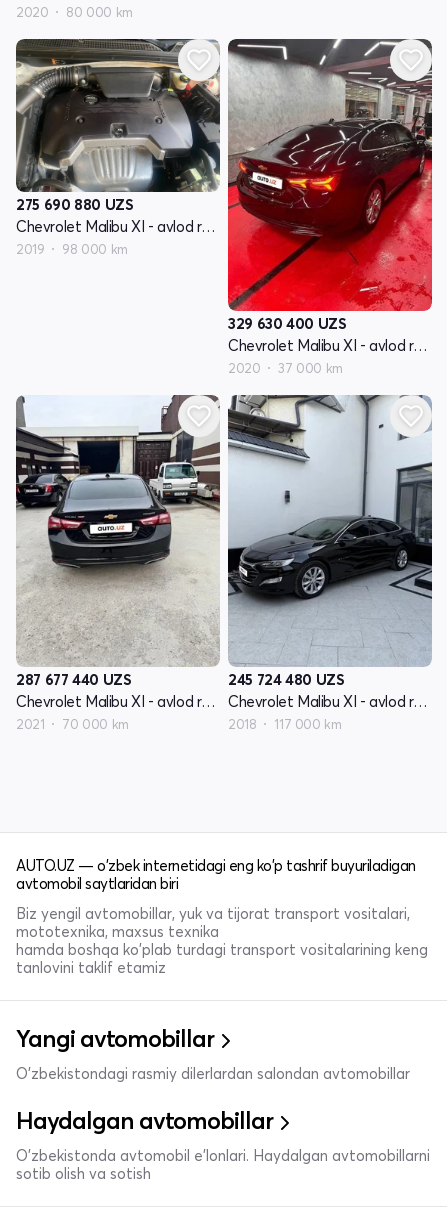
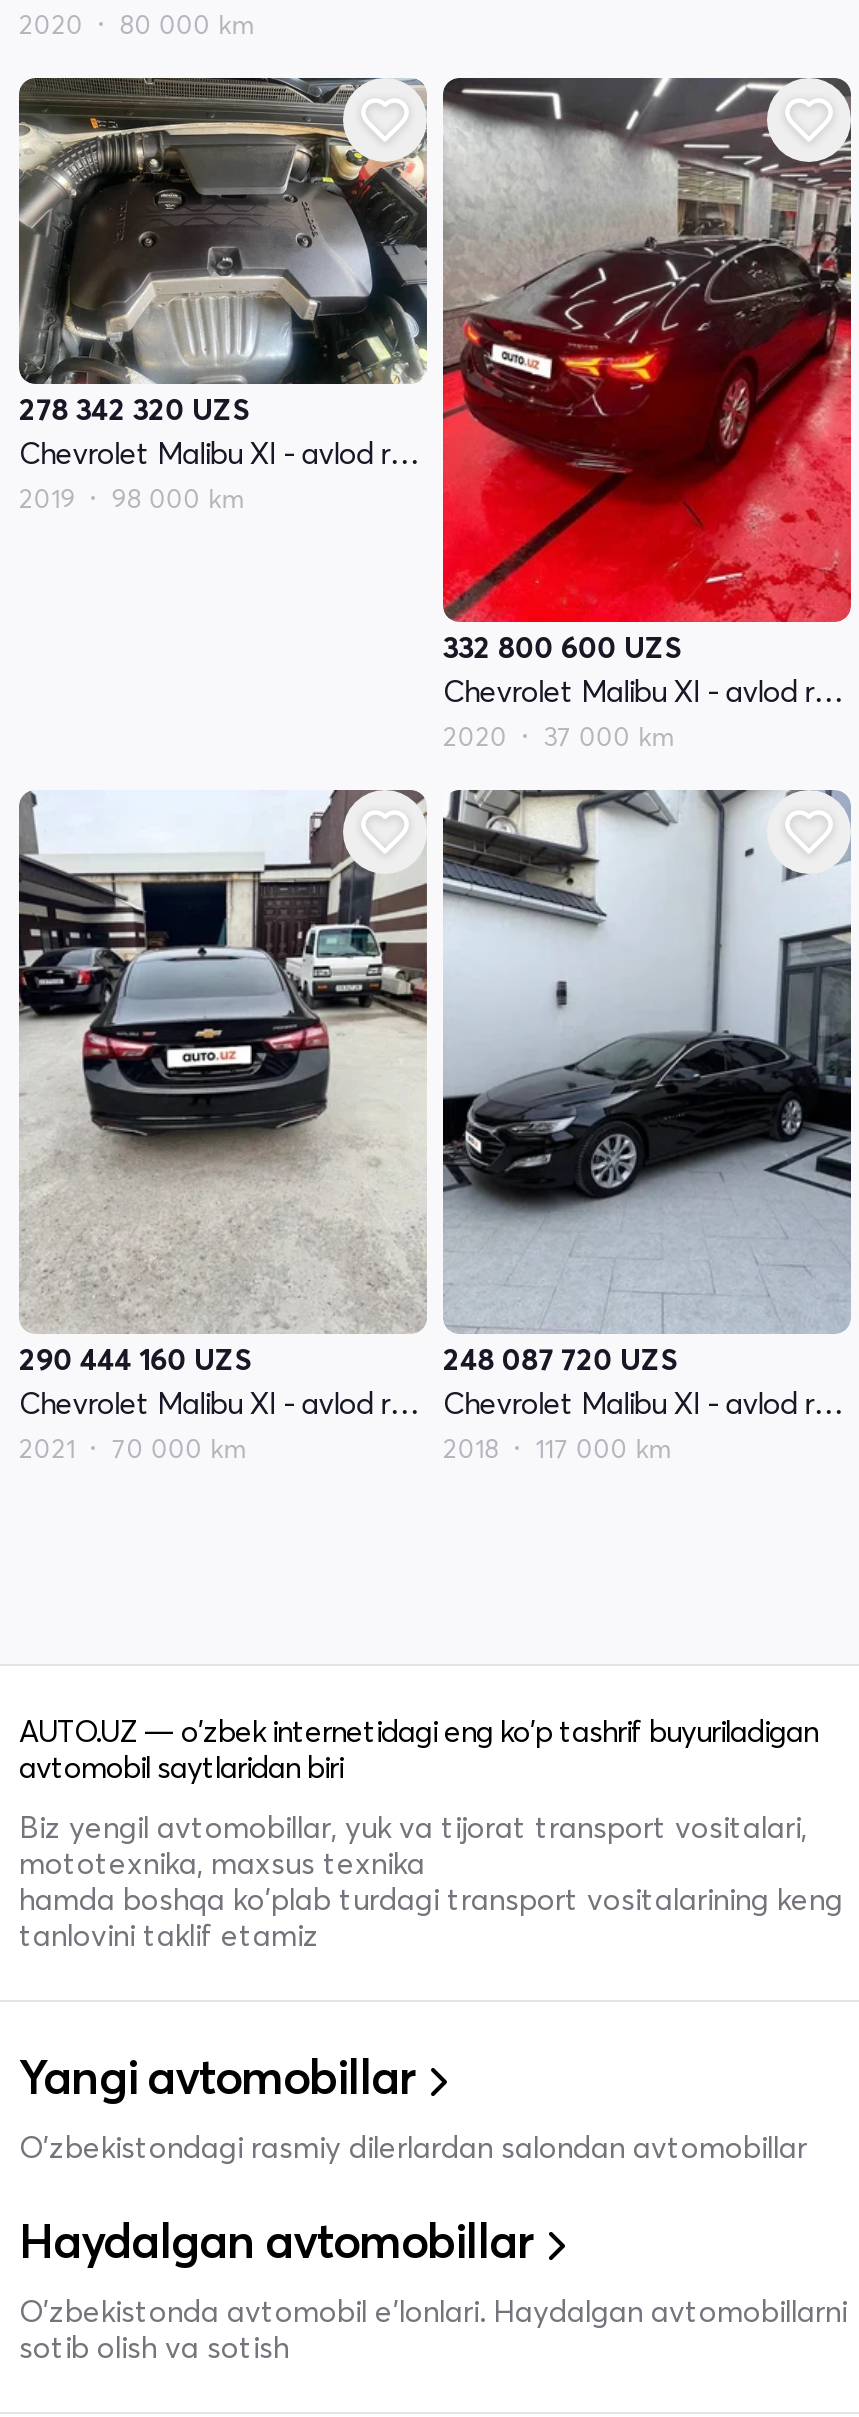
[16,195,133,214] 275 690 880 UZS -> [19,390,250,428] 278 342 320 UZS
[228,314,346,333] 329 630 400 UZS -> [443,628,682,666] 332 800 600 UZS
[16,670,131,689] 287 677 440 UZS -> [19,1340,252,1378] 290 444 160 UZS
[228,670,344,689] 245 724 480 UZS -> [443,1340,678,1378] 248 087 720 UZS

